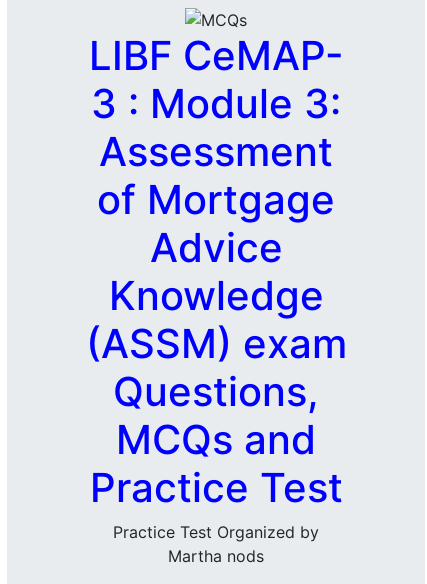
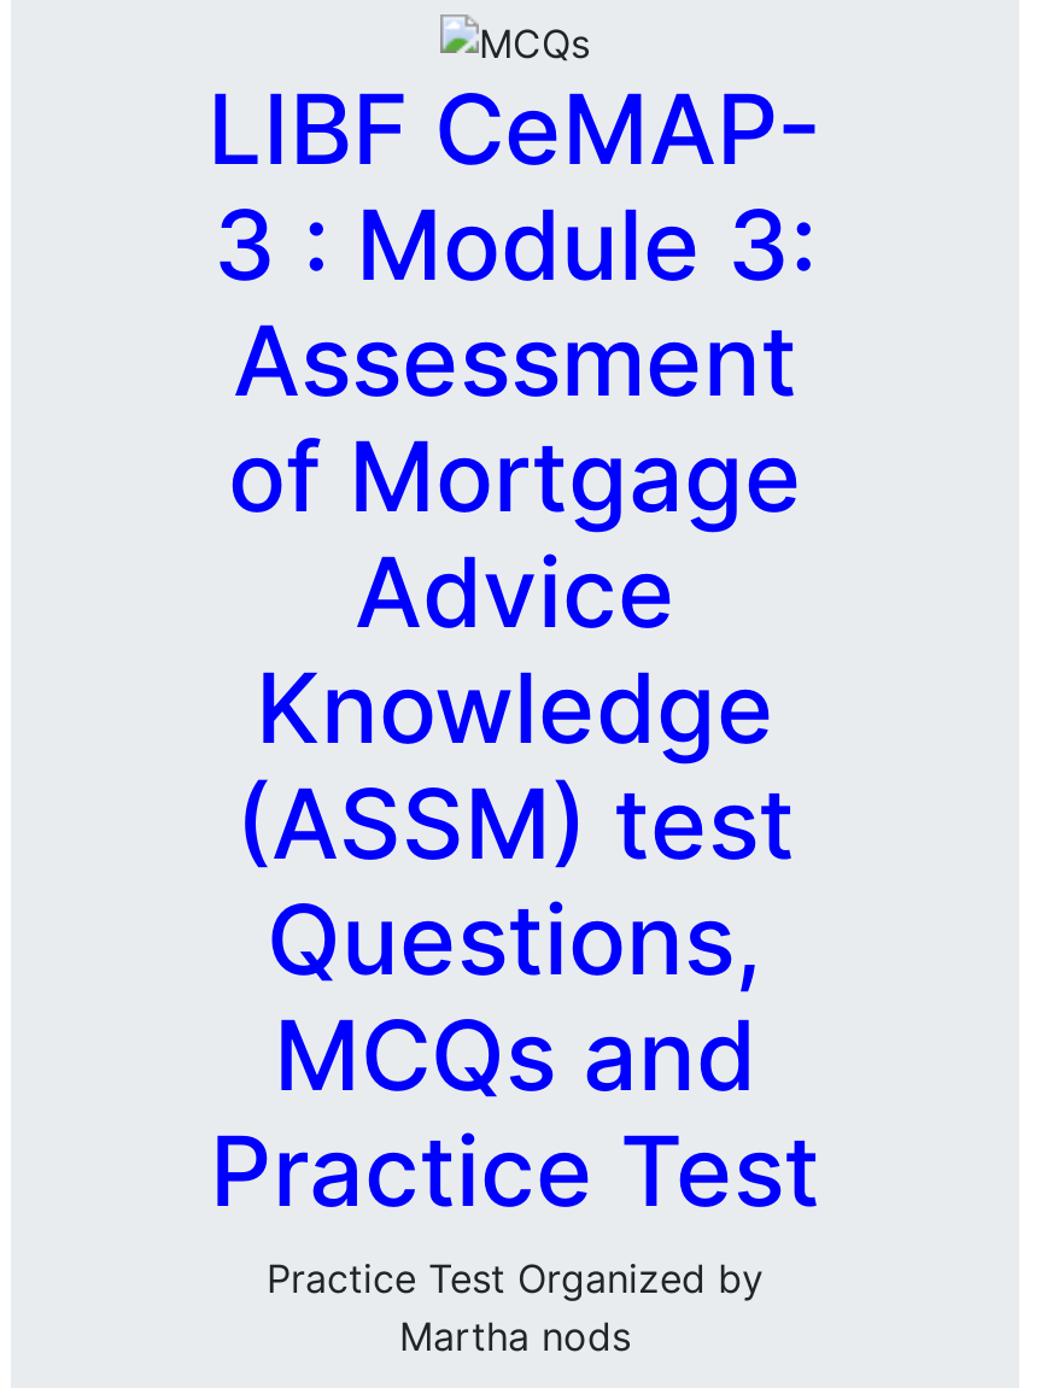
[85,319,346,368] (ASSM) exam -> [235,765,795,883] (ASSM) test

